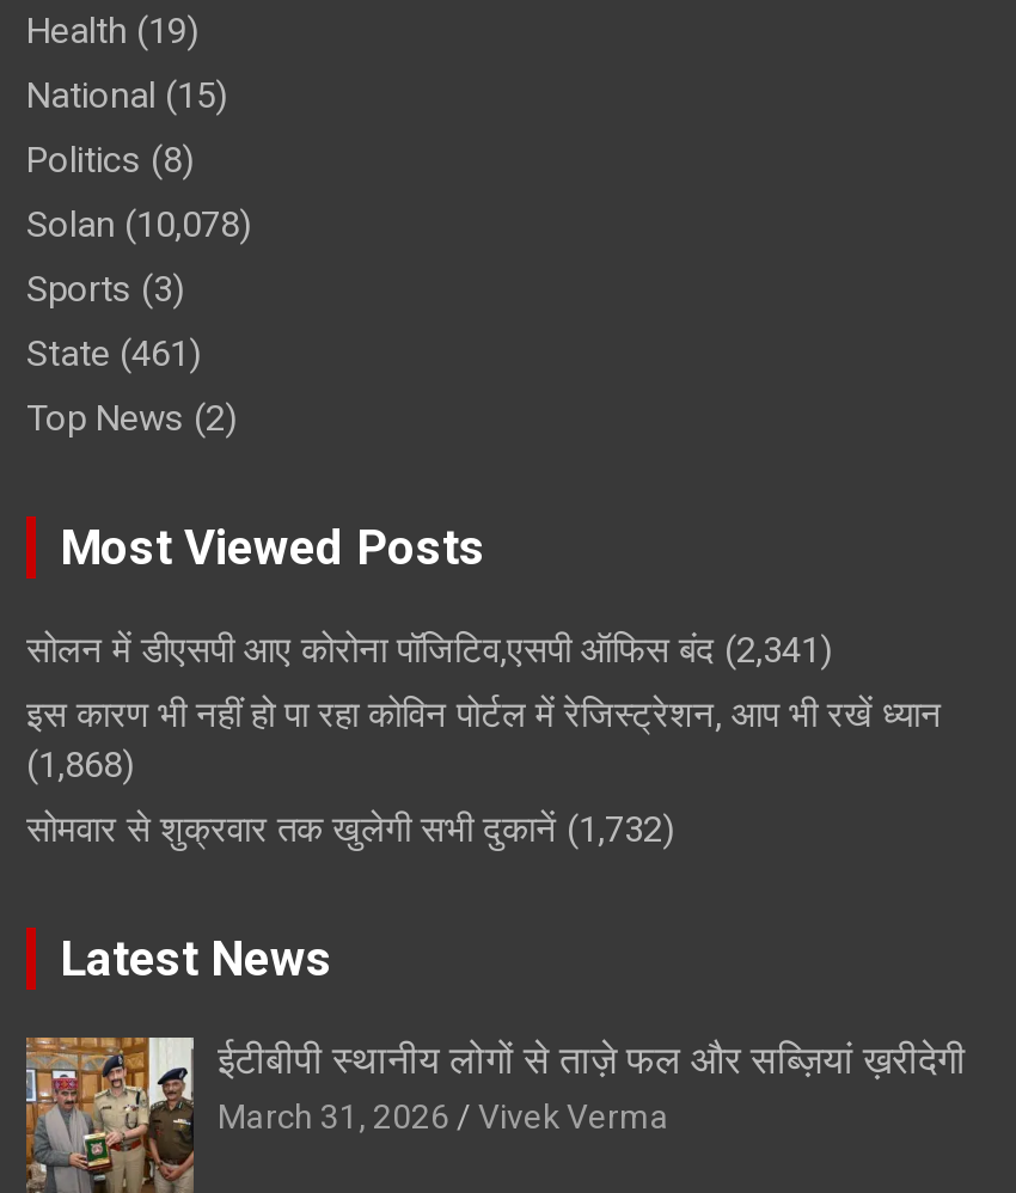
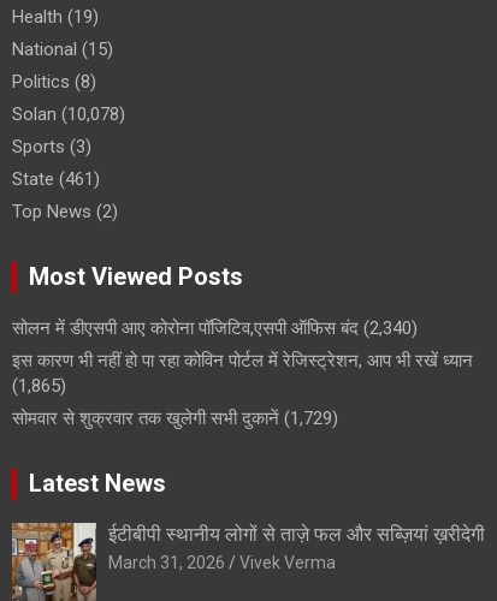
[26,629,832,673] सोलन में डीएसपी आए कोरोना पॉजिटिव,एसपी ऑफिस बंद (2,341) -> [12,318,418,339] सोलन में डीएसपी आए कोरोना पॉजिटिव,एसपी ऑफिस बंद (2,340)
[26,744,134,787] (1,868) -> [12,375,66,397] (1,865)
[26,809,674,852] सोमवार से शुक्रवार तक खुलेगी सभी दुकानें (1,732) -> [12,408,338,429] सोमवार से शुक्रवार तक खुलेगी सभी दुकानें (1,729)

